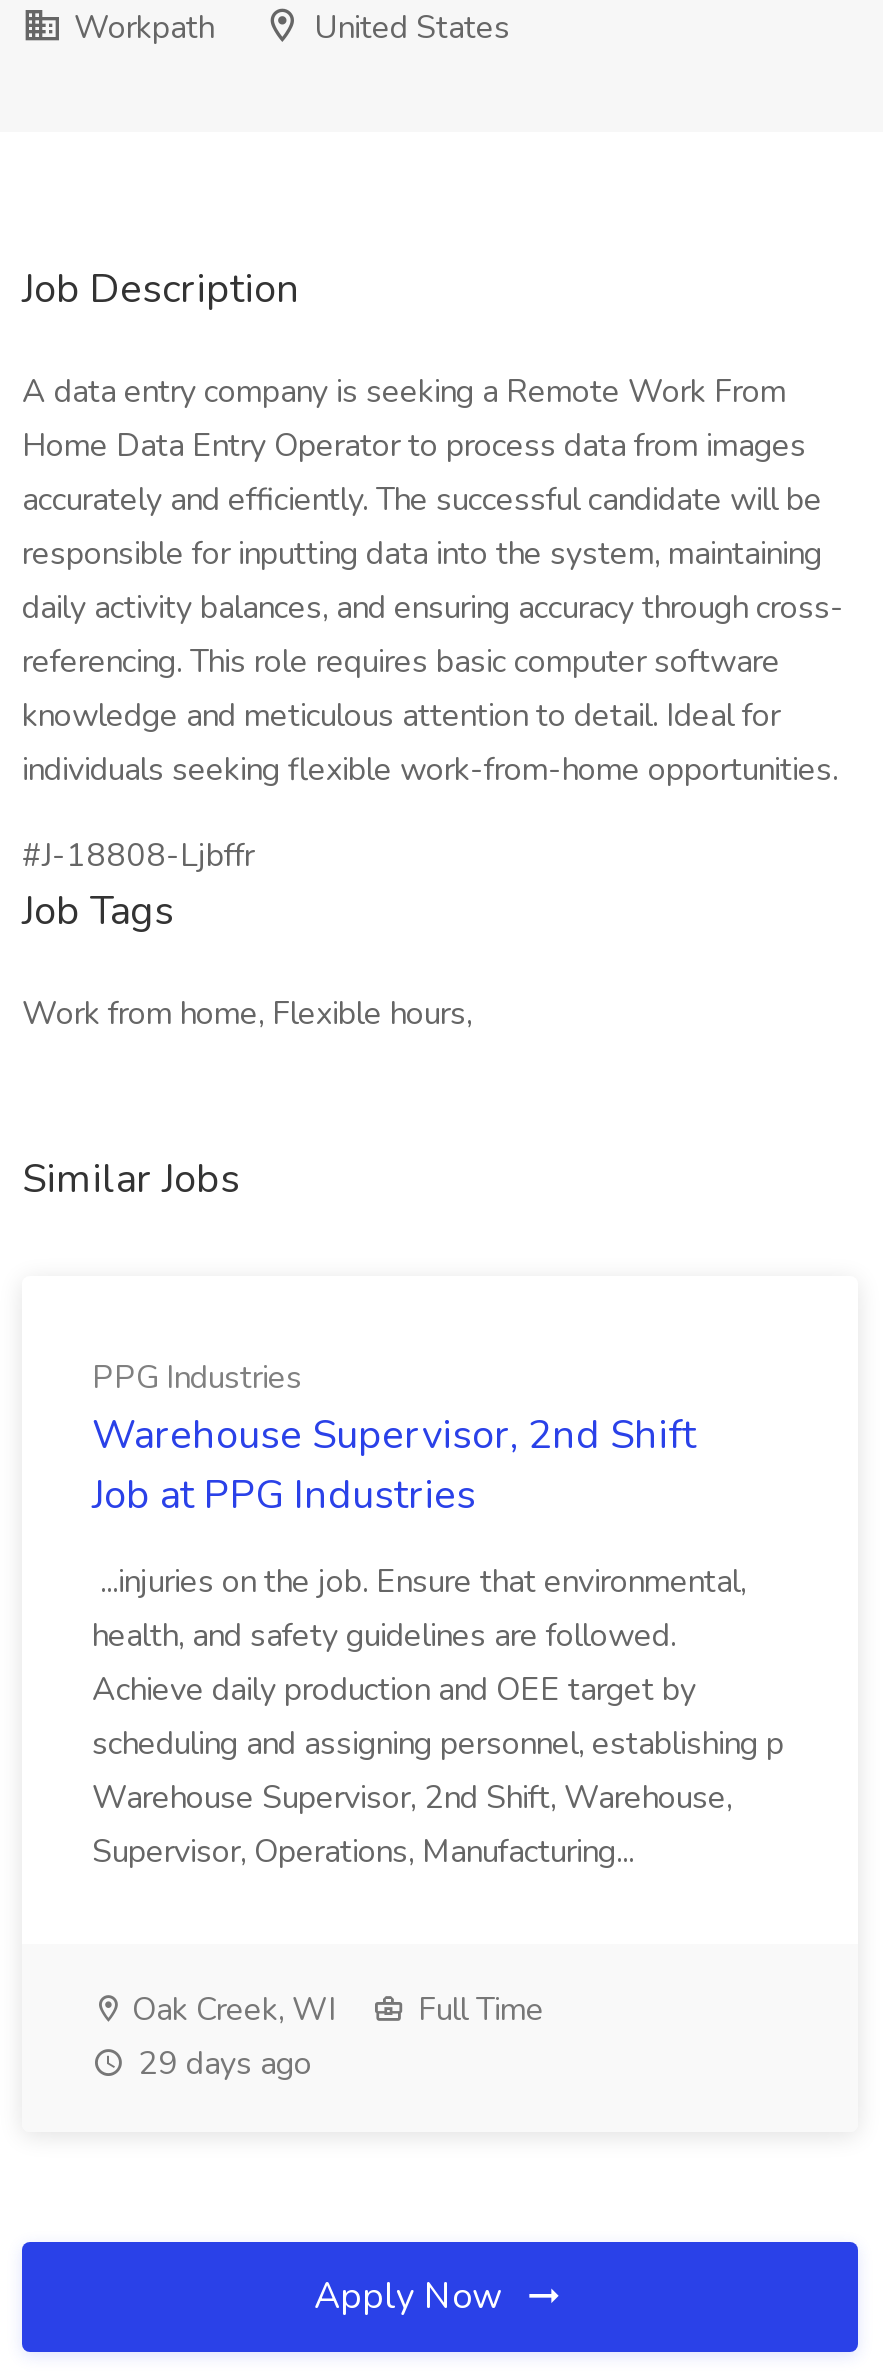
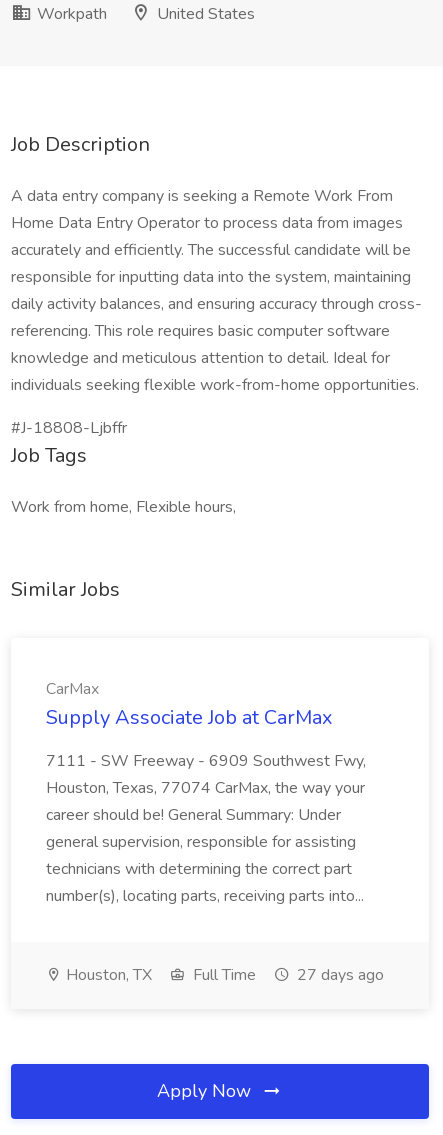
[92,1356,696,1522] PPG Industries | Warehouse Supervisor, 2nd Shift | Job at PPG Industries -> [46,678,333,731] CarMax | Supply Associate Job at CarMax
[92,1560,784,1874] ...injuries on the job. Ensure that environmental, | health, and safety guidelines are followed. | Achieve daily production and OEE target by | scheduling and assigning personnel, establishing p | Warehouse Supervisor, 2nd Shift, Warehouse, | Supervisor, Operations, Manufacturing... -> [46,750,368,907] 7111 - SW Freeway - 6909 Southwest Fwy, | Houston, Texas, 77074 CarMax, the way your | career should be! General Summary: Under | general supervision, responsible for assisting | technicians with determining the correct part | number(s), locating parts, receiving parts into...
[124,1988,336,2032] Oak Creek, WI -> [62,964,152,986] Houston, TX
[130,2042,312,2086] 29 days ago -> [293,964,384,986] 27 days ago

